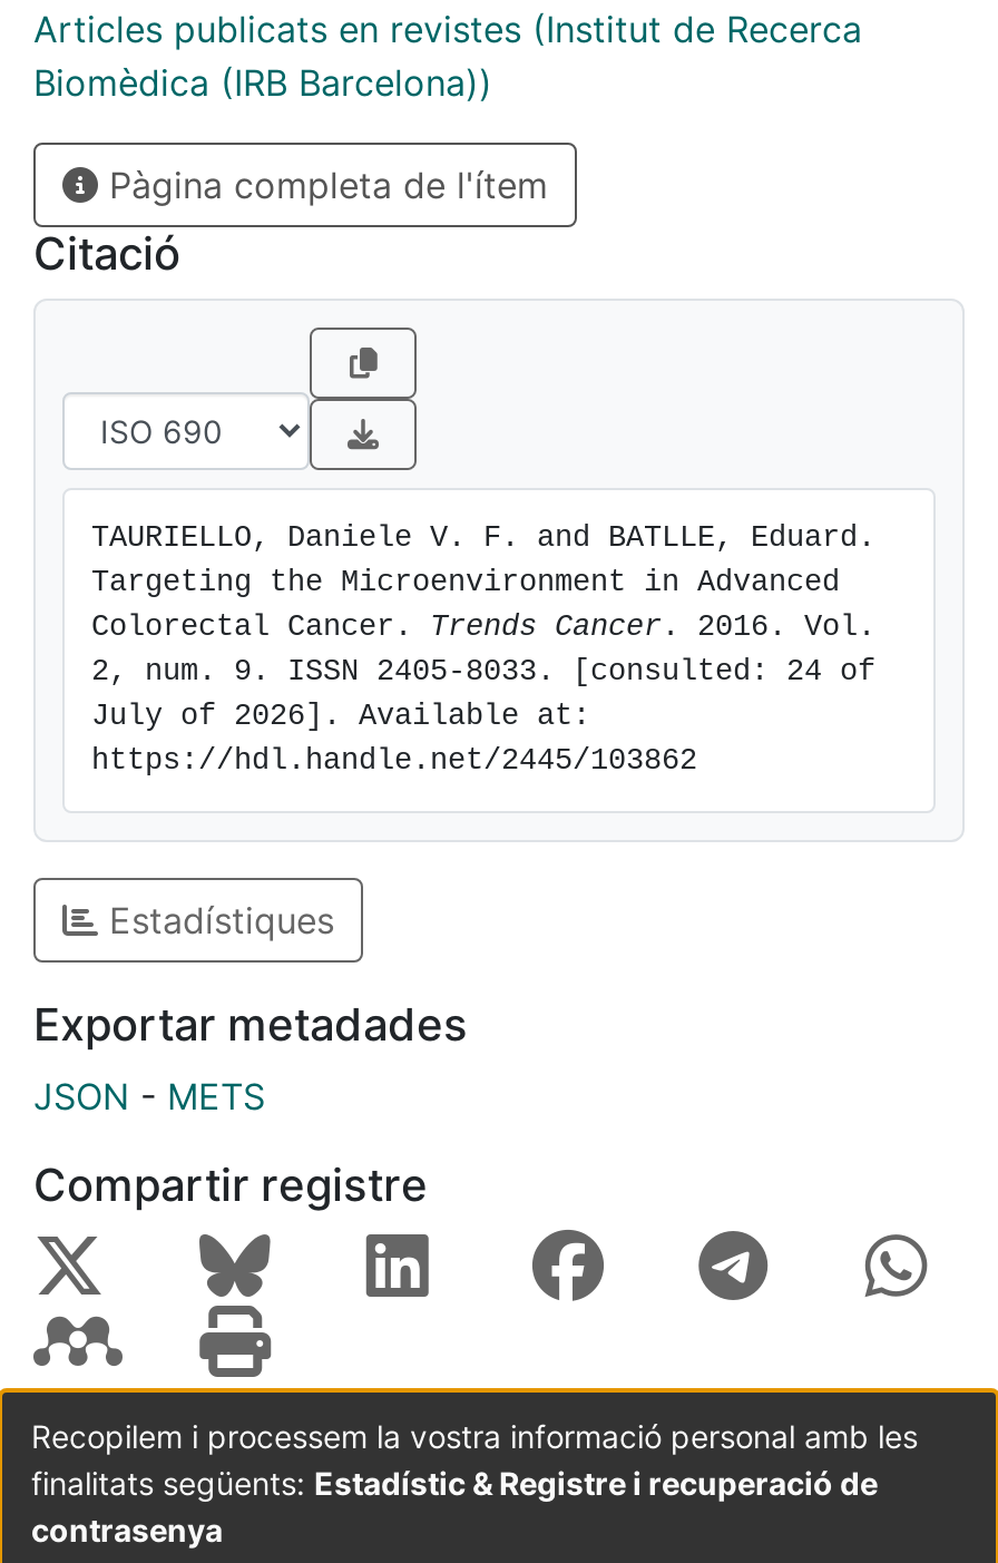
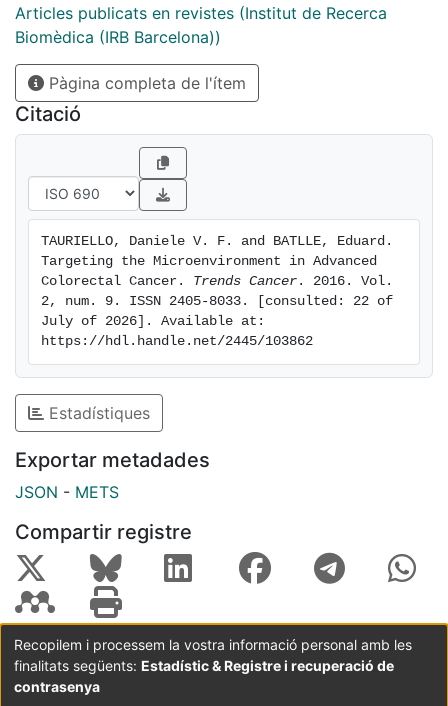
[91,656,875,689] 2, num. 9. ISSN 2405-8033. [consulted: 24 of -> [41,294,393,309] 2, num. 9. ISSN 2405-8033. [consulted: 22 of

